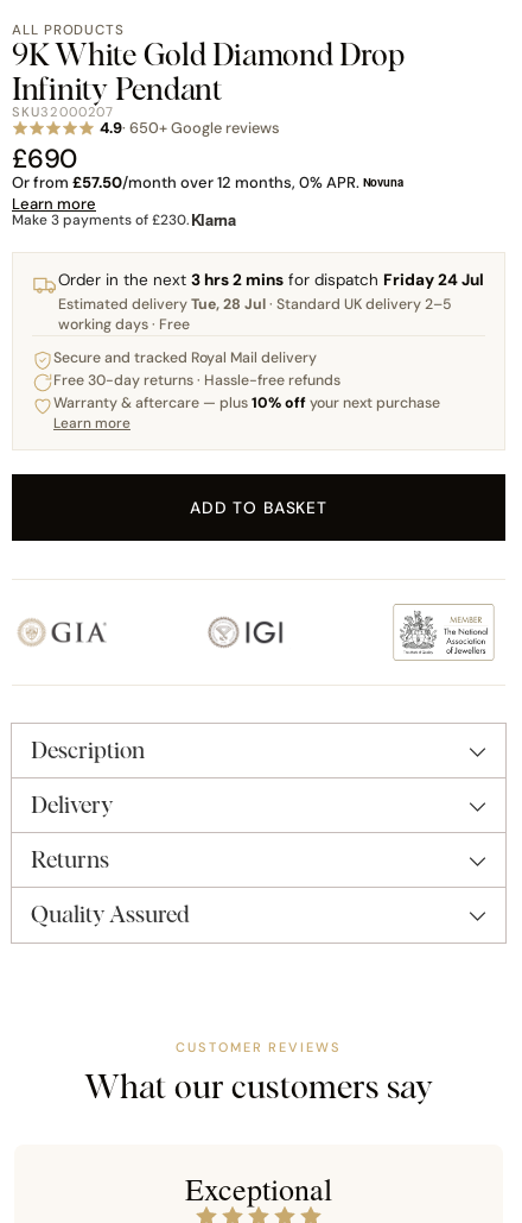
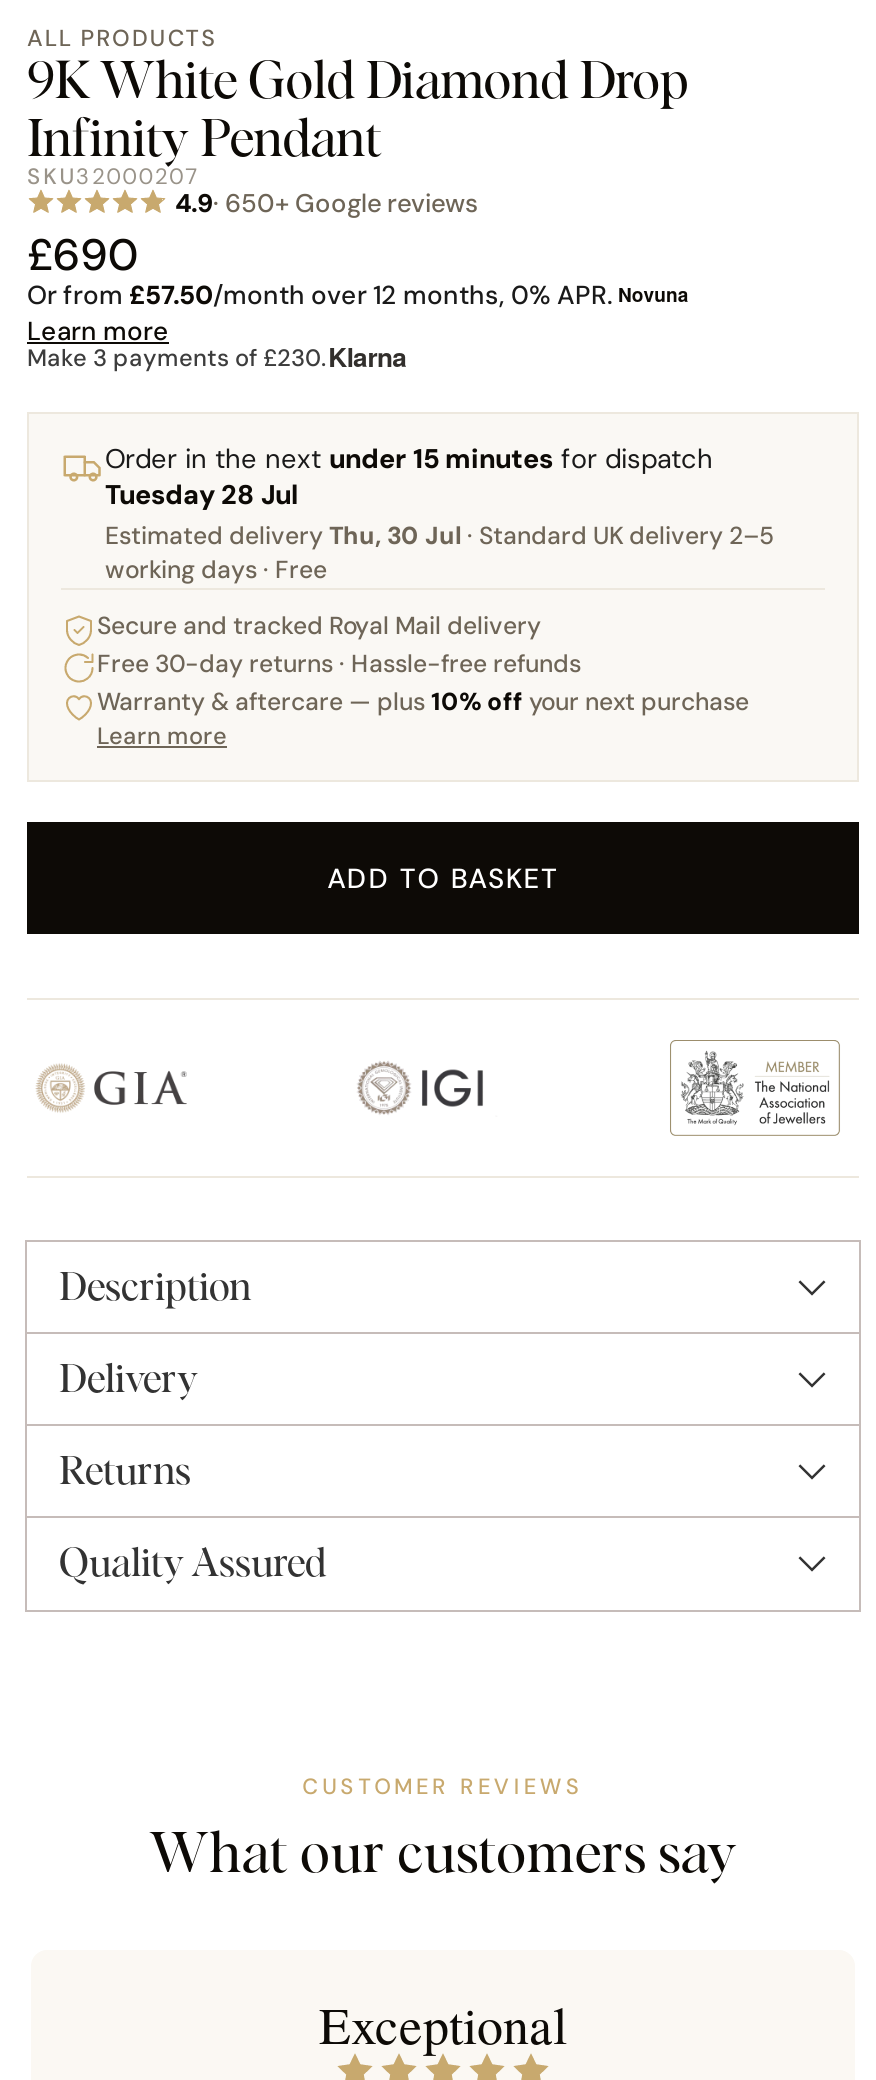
[58,270,484,314] Order in the next 3 hrs 2 mins for dispatch Friday 24 Jul | Estimated delivery Tue, 28 Jul · Standard UK delivery 2–5 -> [105,441,775,551] Order in the next under 15 minutes for dispatch | Tuesday 28 Jul | Estimated delivery Thu, 30 Jul · Standard UK delivery 2–5

